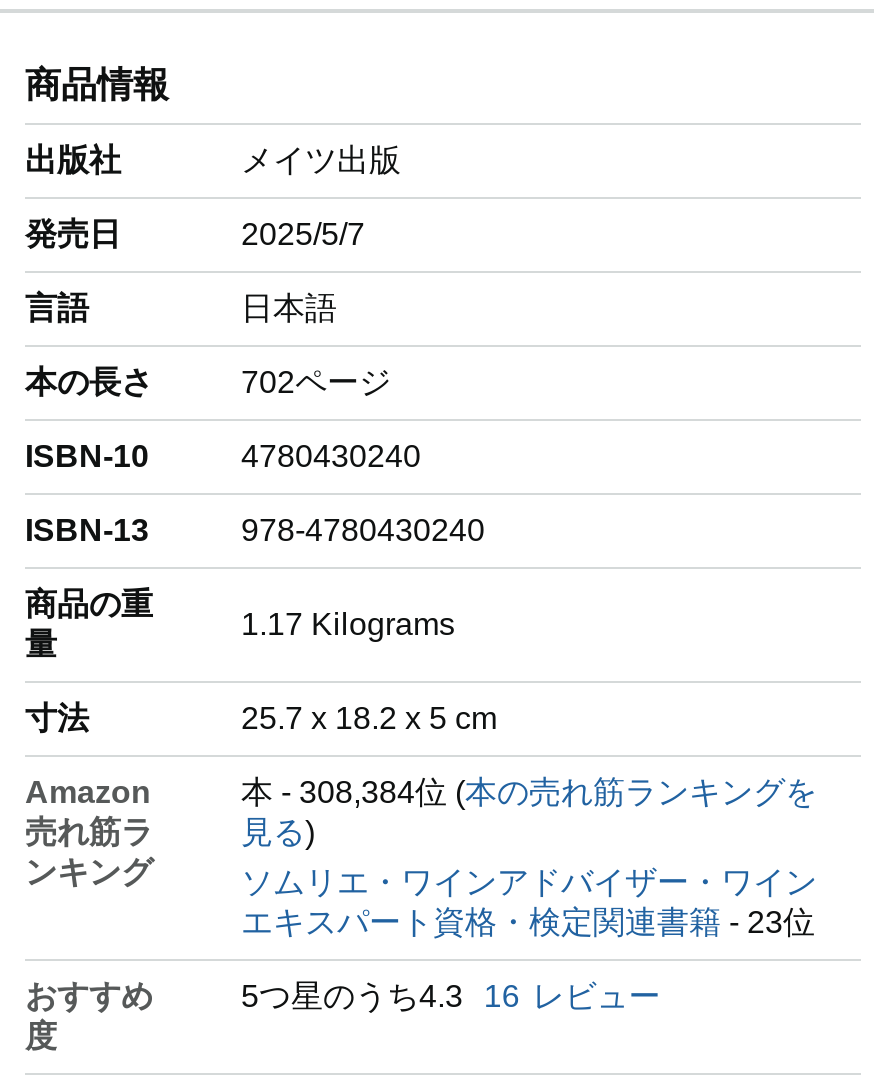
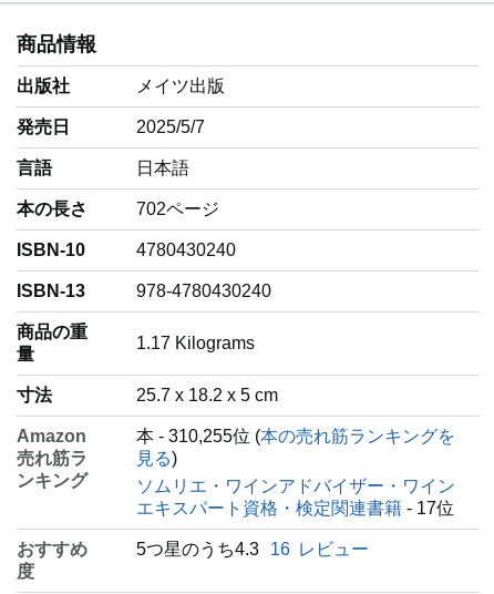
[241,775,817,809] 本 - 308,384位 (本の売れ筋ランキングを -> [136,427,455,445] 本 - 310,255位 (本の売れ筋ランキングを
[241,905,815,939] エキスパート資格・検定関連書籍- 23位 -> [136,499,454,518] エキスパート資格・検定関連書籍- 17位

